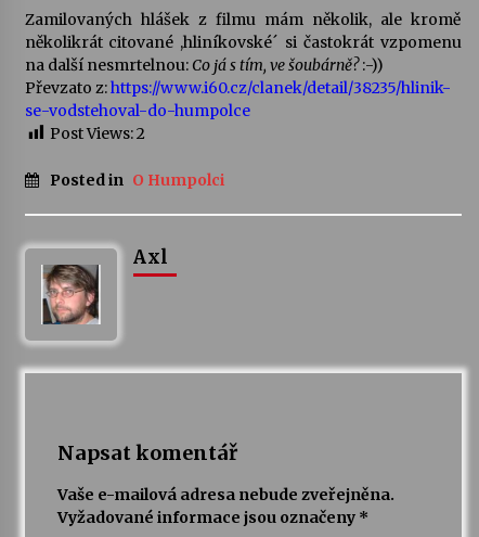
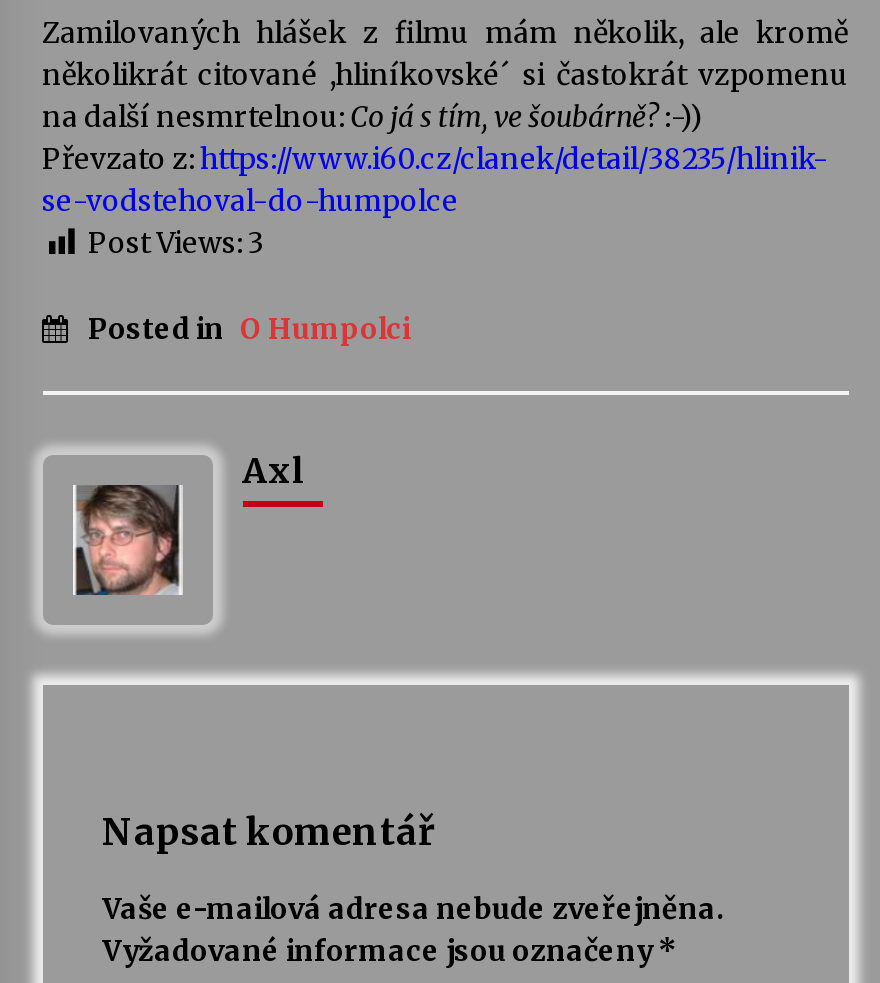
[49,123,145,143] Post Views: 2 -> [88,224,264,260] Post Views: 3

